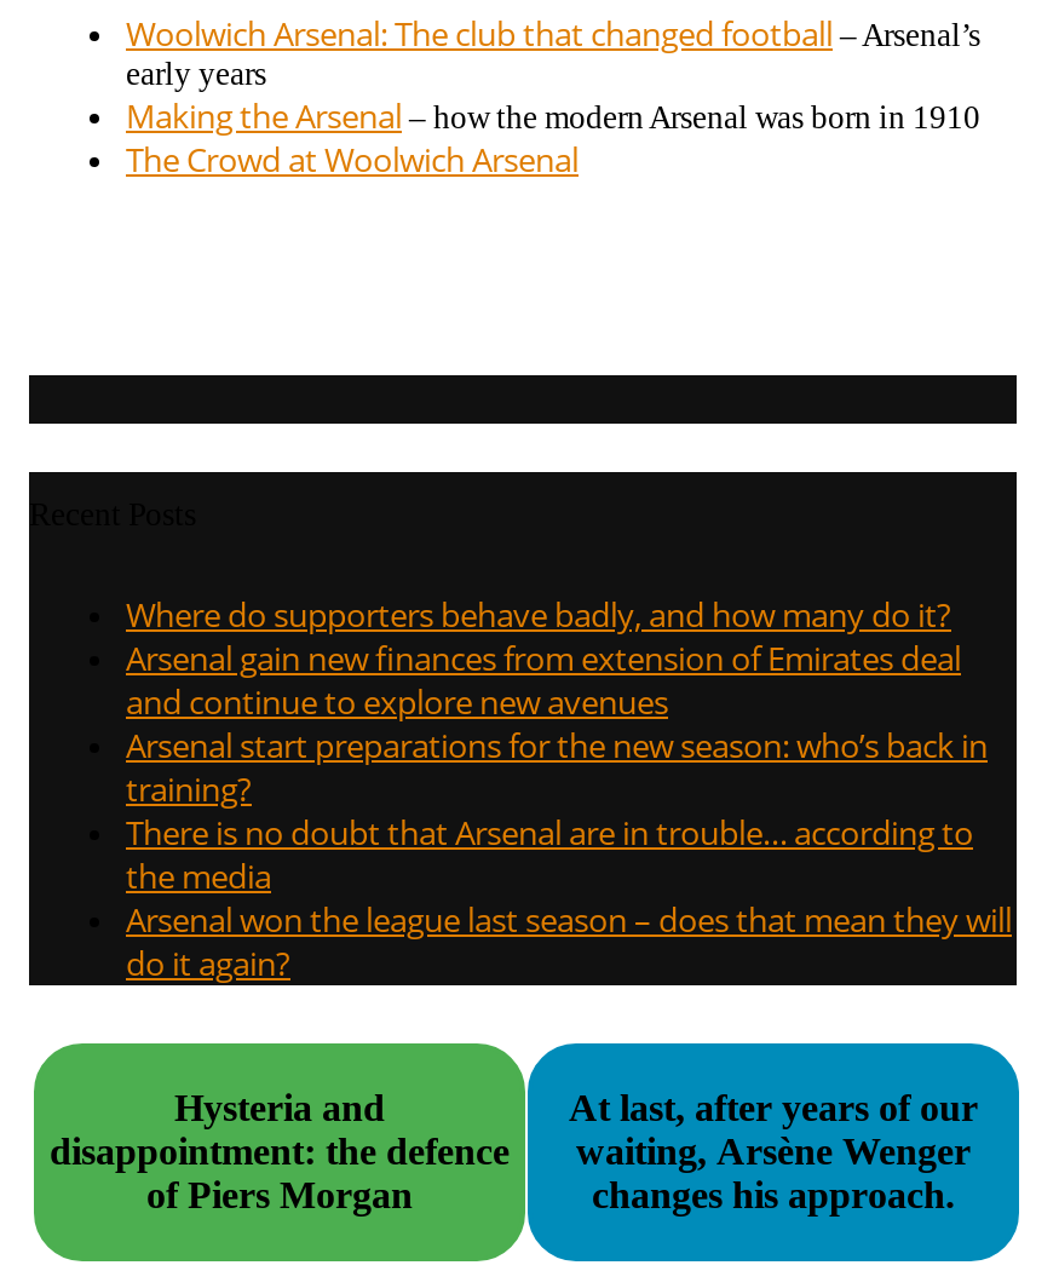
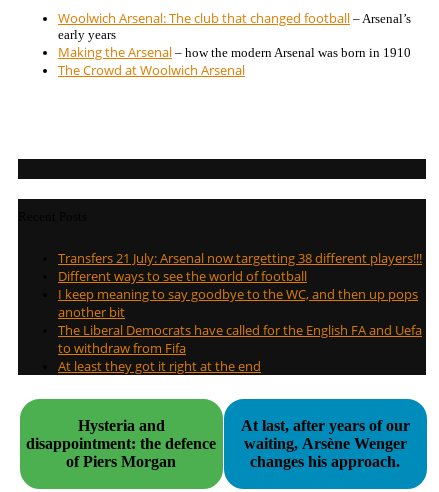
[126,592,1012,984] Where do supporters behave badly, and how many do it? | Arsenal gain new finances from extension of Emirates deal | and continue to explore new avenues | Arsenal start preparations for the new season: who’s back in | training? | There is no doubt that Arsenal are in trouble… according to | the media | Arsenal won the league last season – does that mean they will | do it again? -> [58,249,422,375] Transfers 21 July: Arsenal now targetting 38 different players!!! | Different ways to see the world of football | I keep meaning to say goodbye to the WC, and then up pops | another bit | The Liberal Democrats have called for the English FA and Uefa | to withdraw from Fifa | At least they got it right at the end

